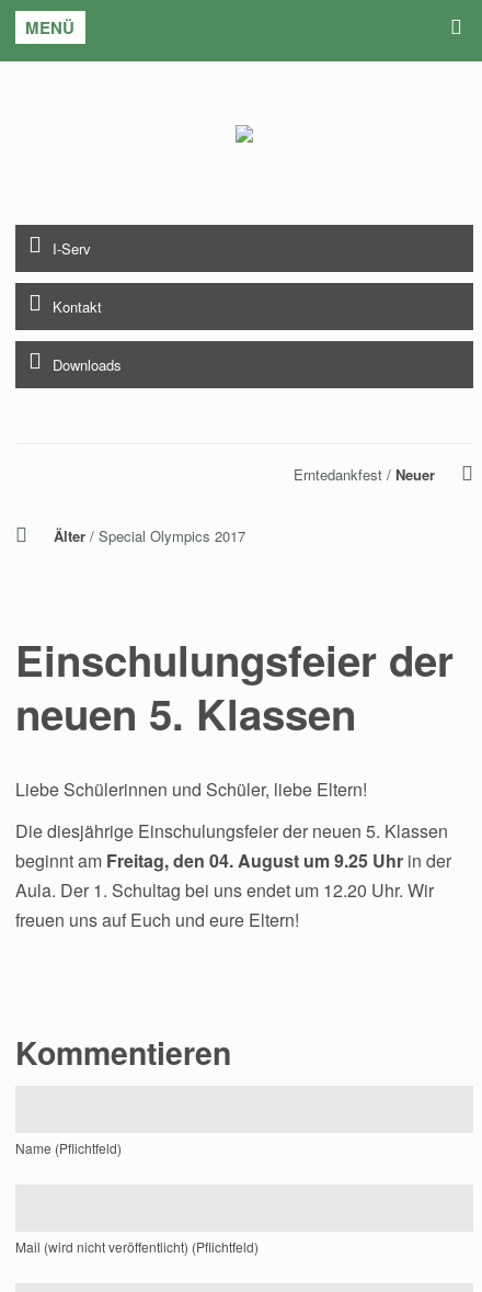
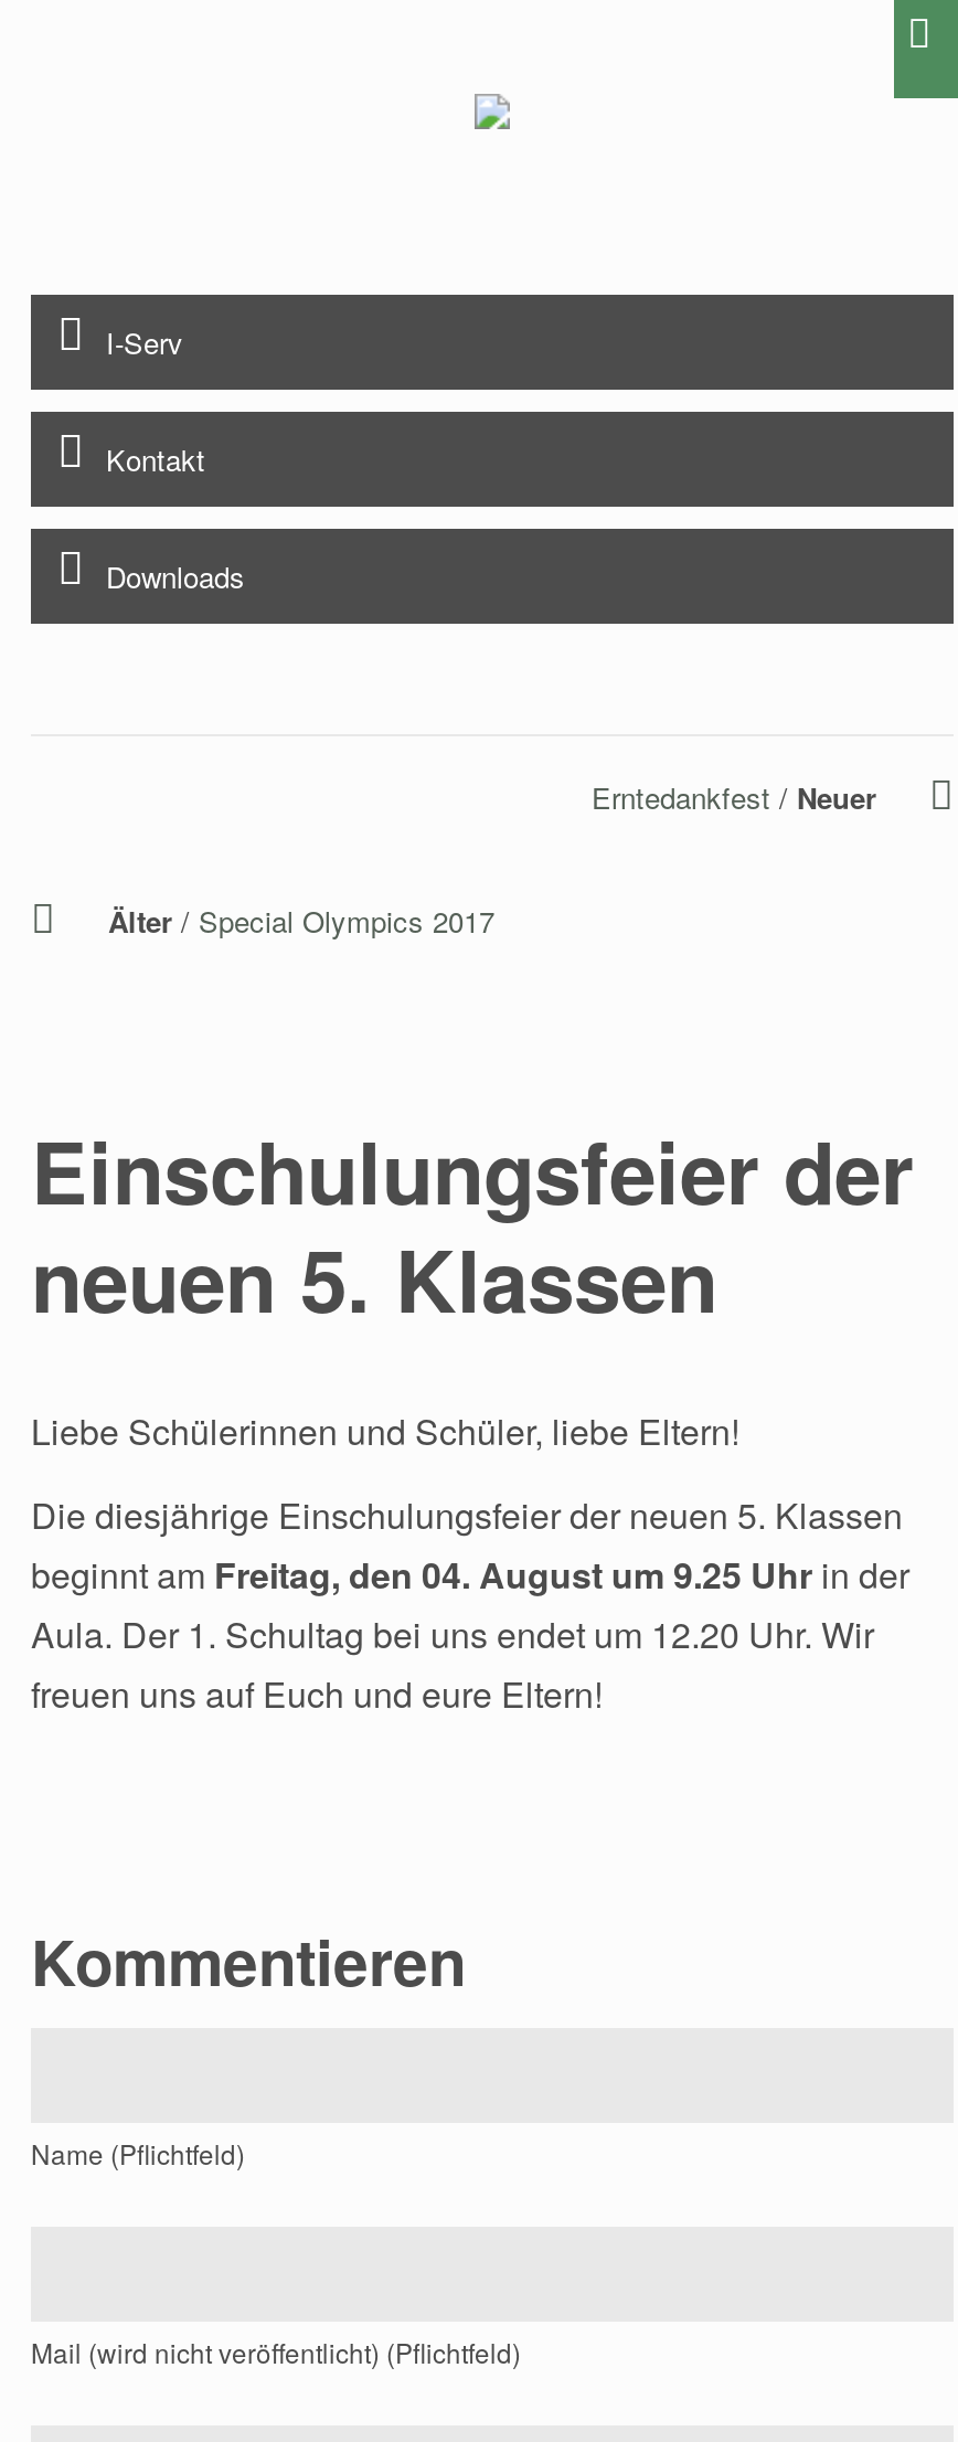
[26,15,75,39] MENÜ -> none

